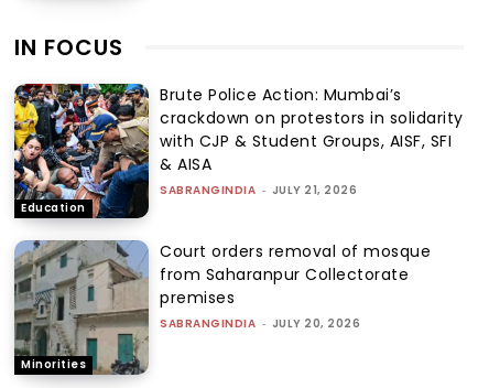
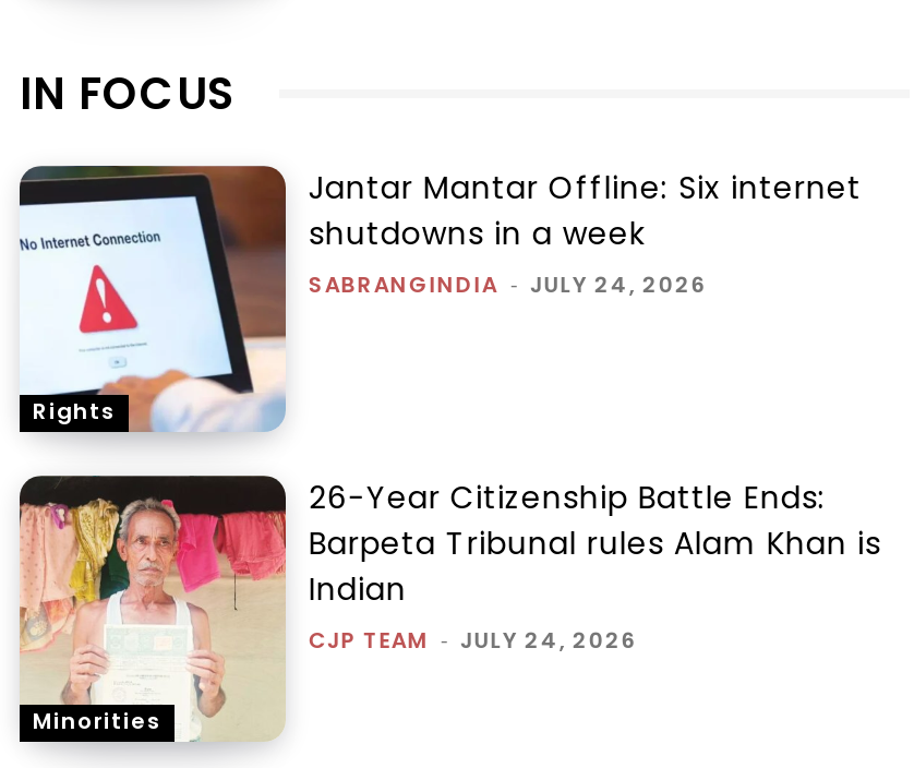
[13,83,150,219] [image] | Education -> [17,164,286,432] [image] | Rights
[160,83,464,198] Brute Police Action: Mumbai’s | crackdown on protestors in solidarity | with CJP & Student Groups, AISF, SFI | & AISA | SABRANGINDIA - JULY 21, 2026 -> [308,165,861,300] Jantar Mantar Offline: Six internet | shutdowns in a week | SABRANGINDIA - JULY 24, 2026
[13,240,431,376] [image] | Court orders removal of mosque | from Saharanpur Collectorate | premises | SABRANGINDIA - JULY 20, 2026 -> [17,476,881,742] [image] | 26-Year Citizenship Battle Ends: | Barpeta Tribunal rules Alam Khan is | Indian | CJP TEAM - JULY 24, 2026

